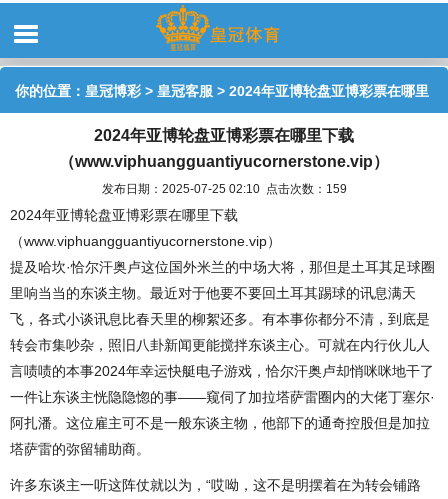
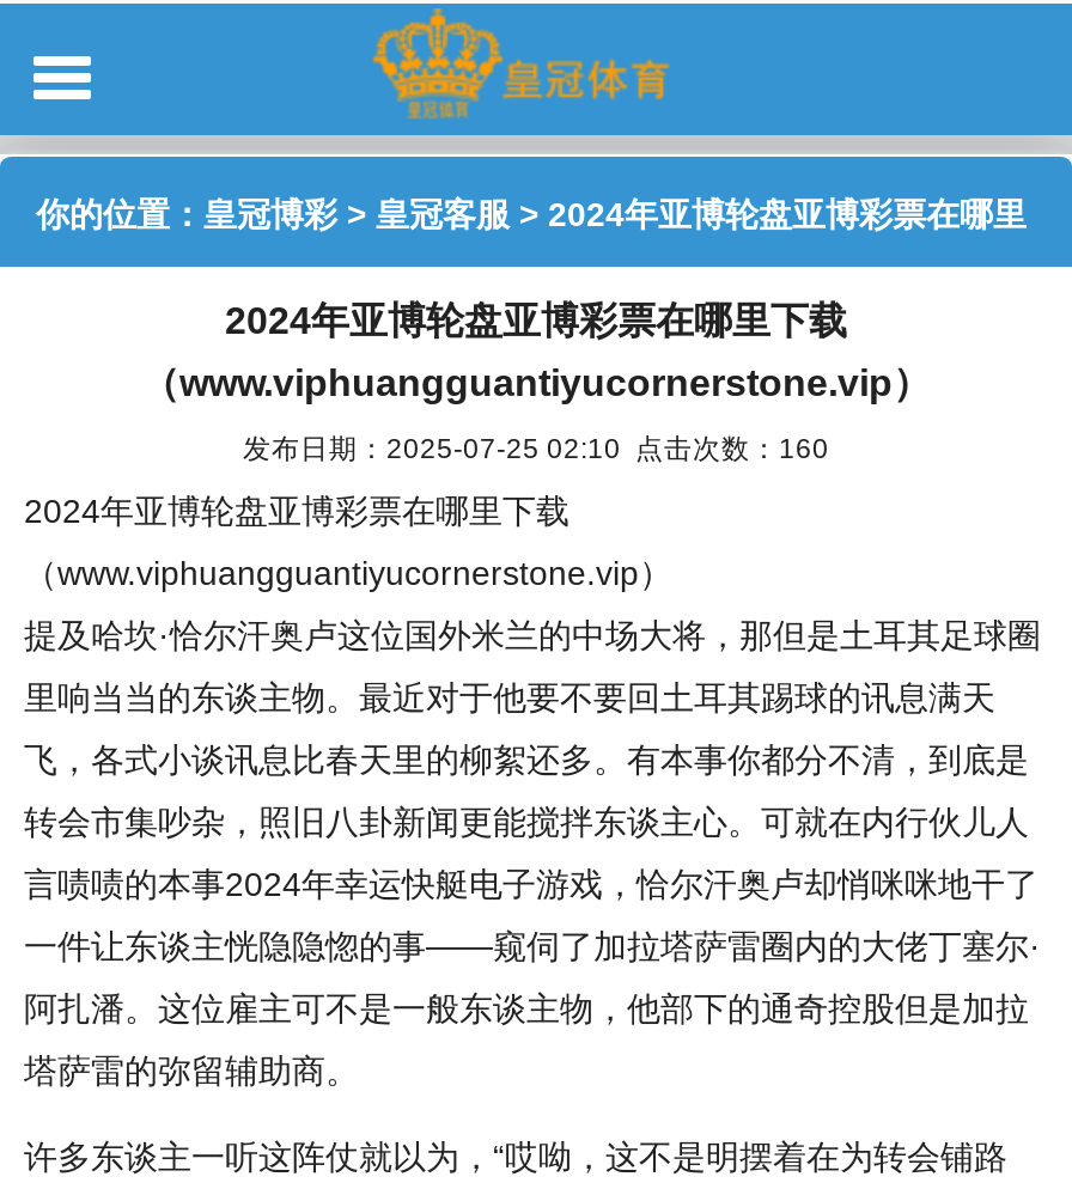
[101,182,346,195] 发布日期：2025-07-25 02:10 点击次数：159 -> [243,432,829,463] 发布日期：2025-07-25 02:10 点击次数：160

